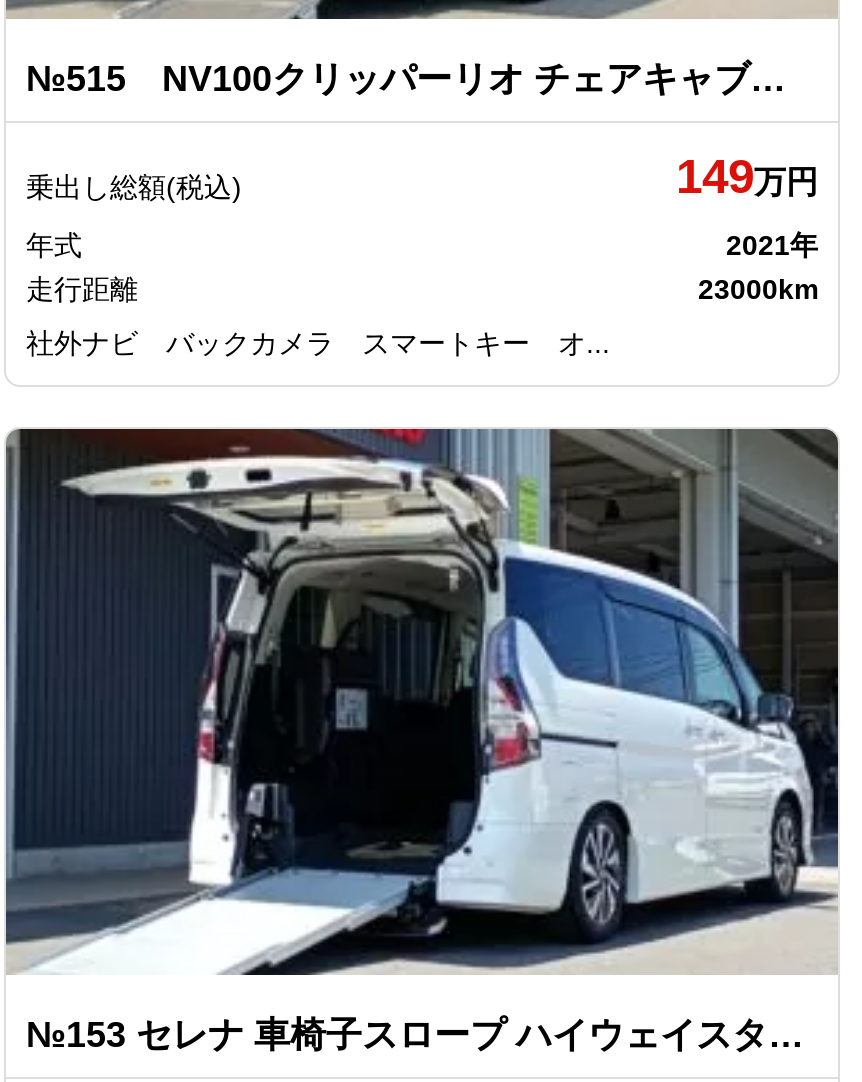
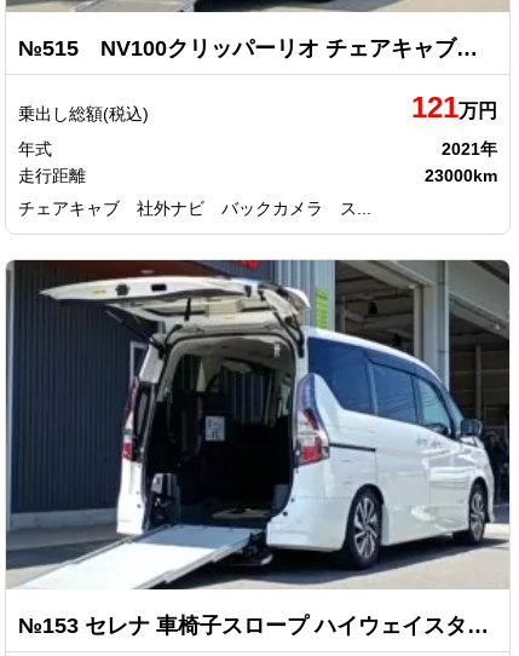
[676,150,818,204] 149万円 -> [411,91,497,124] 121万円
[26,328,610,360] 社外ナビ バックカメラ スマートキー オ... -> [18,199,371,218] チェアキャブ 社外ナビ バックカメラ ス...

